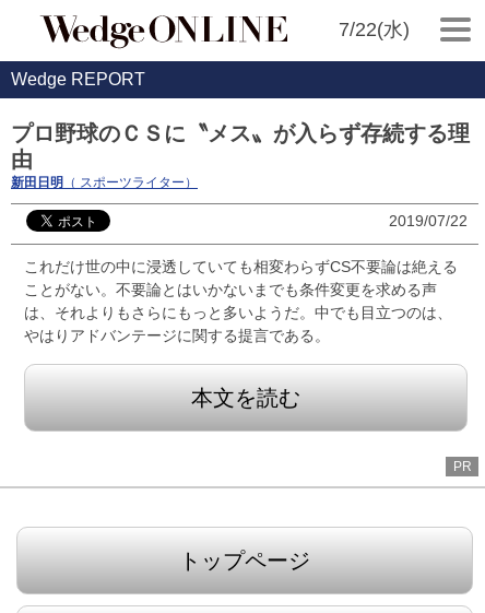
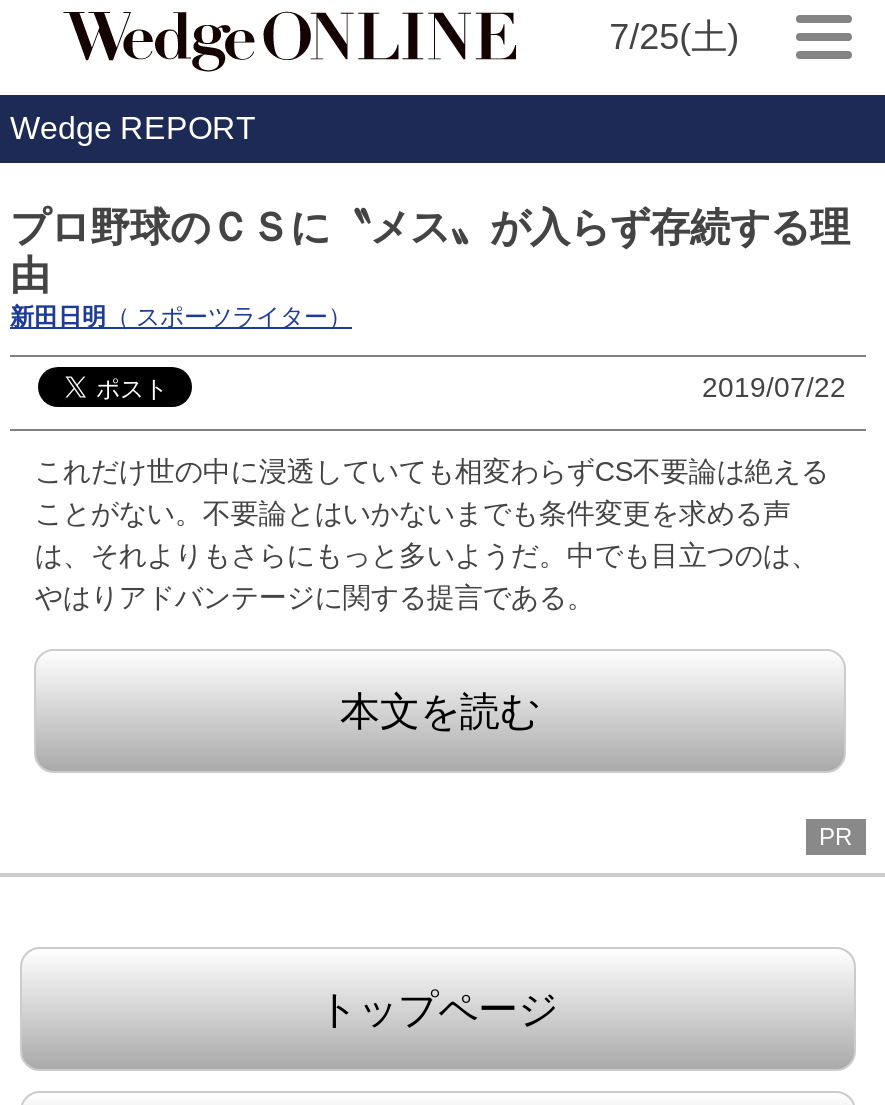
[338,19,409,40] 7/22(水) -> [609,17,739,57] 7/25(土)

